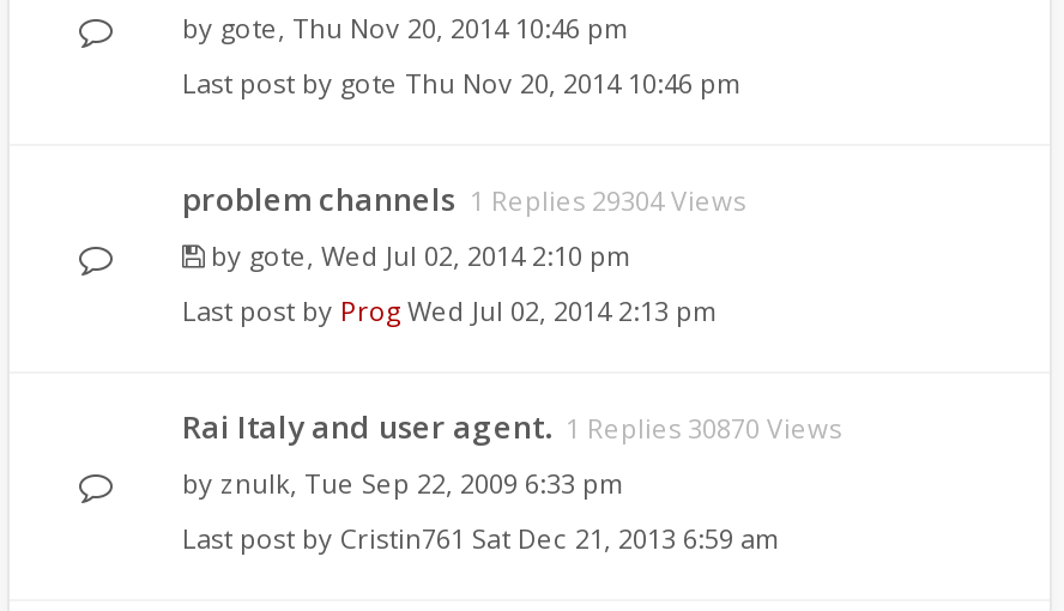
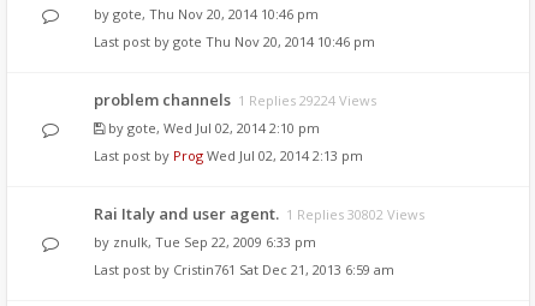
[182,177,745,220] problem channels 1 Replies 29304 Views -> [94,89,376,110] problem channels 1 Replies 29224 Views
[182,405,841,448] Rai Italy and user agent. 1 Replies 30870 Views -> [94,203,424,224] Rai Italy and user agent. 1 Replies 30802 Views

